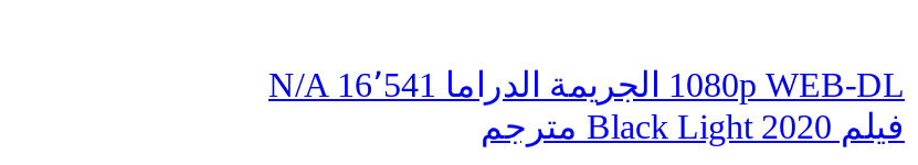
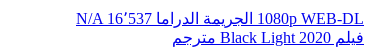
[268,66,905,103] 1080p WEB-DL الجريمة الدراما N/A 16٬541 -> [76,10,364,27] 1080p WEB-DL الجريمة الدراما N/A 16٬537

